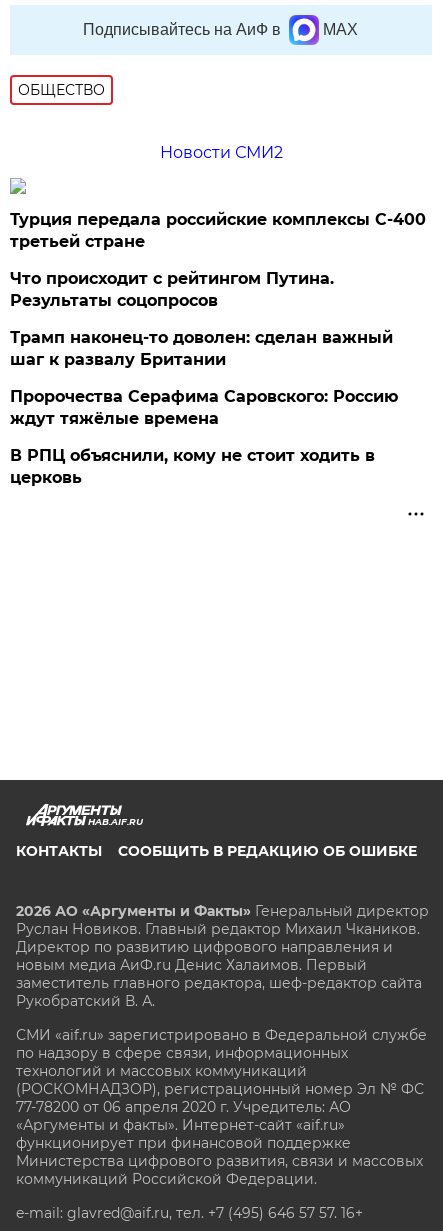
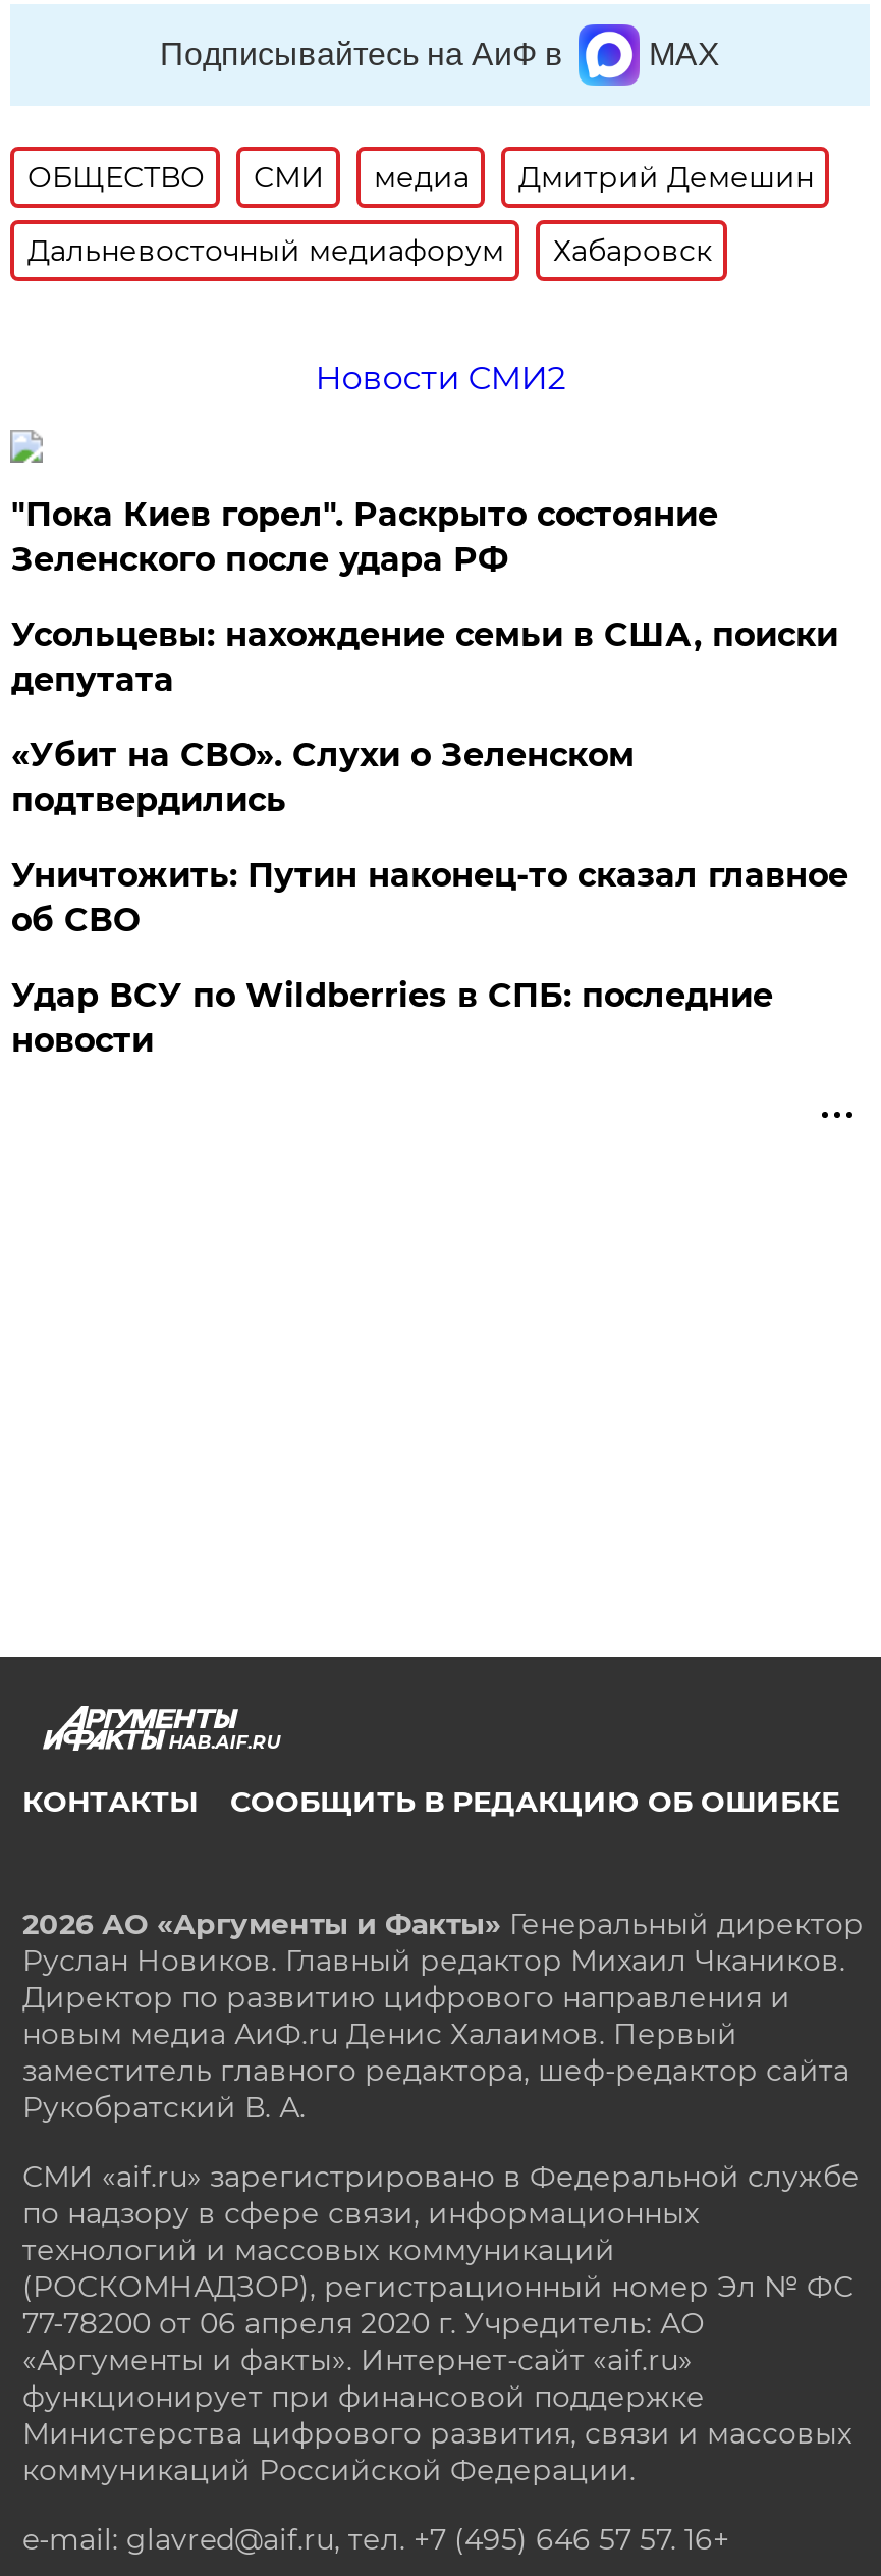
none -> [27,159,814,269] СМИ | медиа | Дмитрий Демешин | Дальневосточный медиафорум | Хабаровск
[10,210,426,251] Турция передала российские комплексы С-400 | третьей стране -> [11,495,718,579] "Пока Киев горел". Раскрыто состояние | Зеленского после удара РФ
[10,269,334,310] Что происходит с рейтингом Путина. | Результаты соцопросов -> [11,616,838,699] Усольцевы: нахождение семьи в США, поиски | депутата
[10,328,393,369] Трамп наконец-то доволен: сделан важный | шаг к развалу Британии -> [11,736,634,819] «Убит на СВО». Слухи о Зеленском | подтвердились
[10,387,398,428] Пророчества Серафима Саровского: Россию | ждут тяжёлые времена -> [11,856,848,940] Уничтожить: Путин наконец-то сказал главное | об СВО
[10,446,375,487] В РПЦ объяснили, кому не стоит ходить в | церковь -> [11,976,773,1060] Удар ВСУ по Wildberries в СПБ: последние | новости

